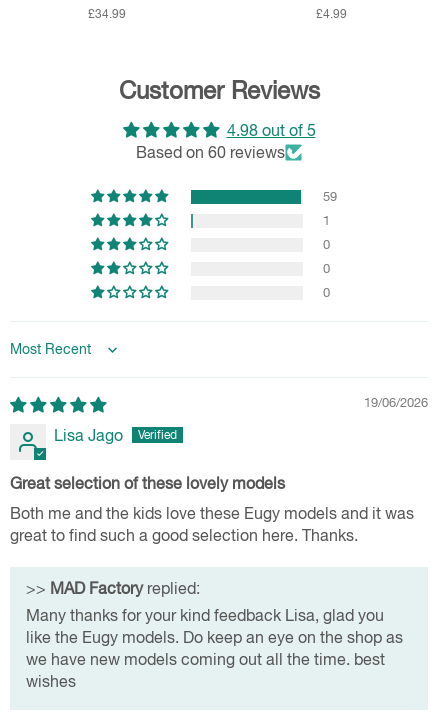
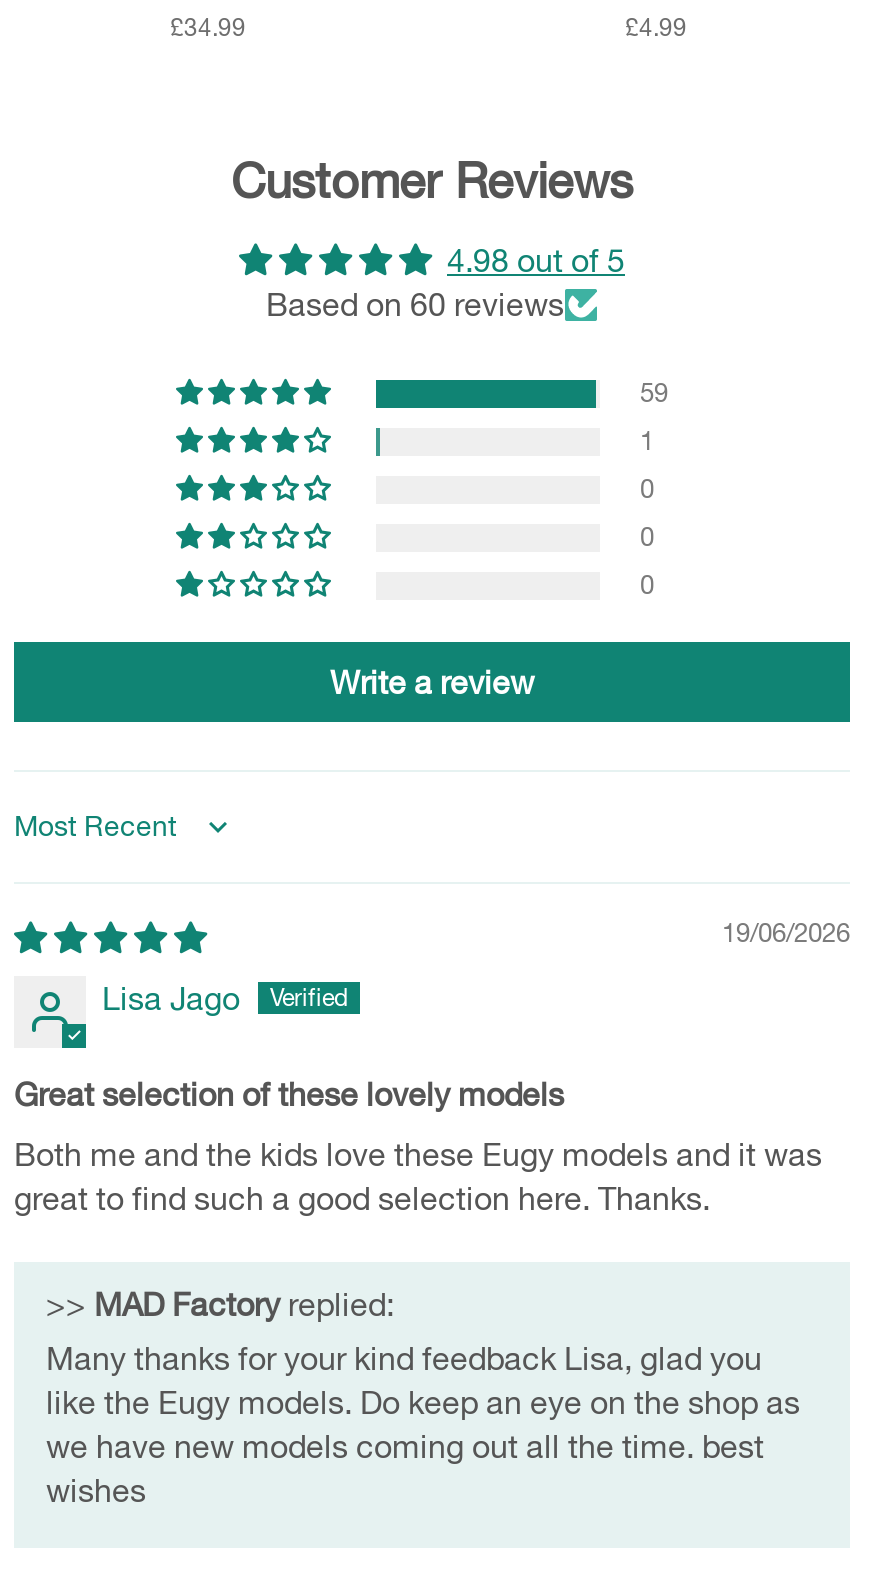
none -> [330,664,534,700] Write a review

